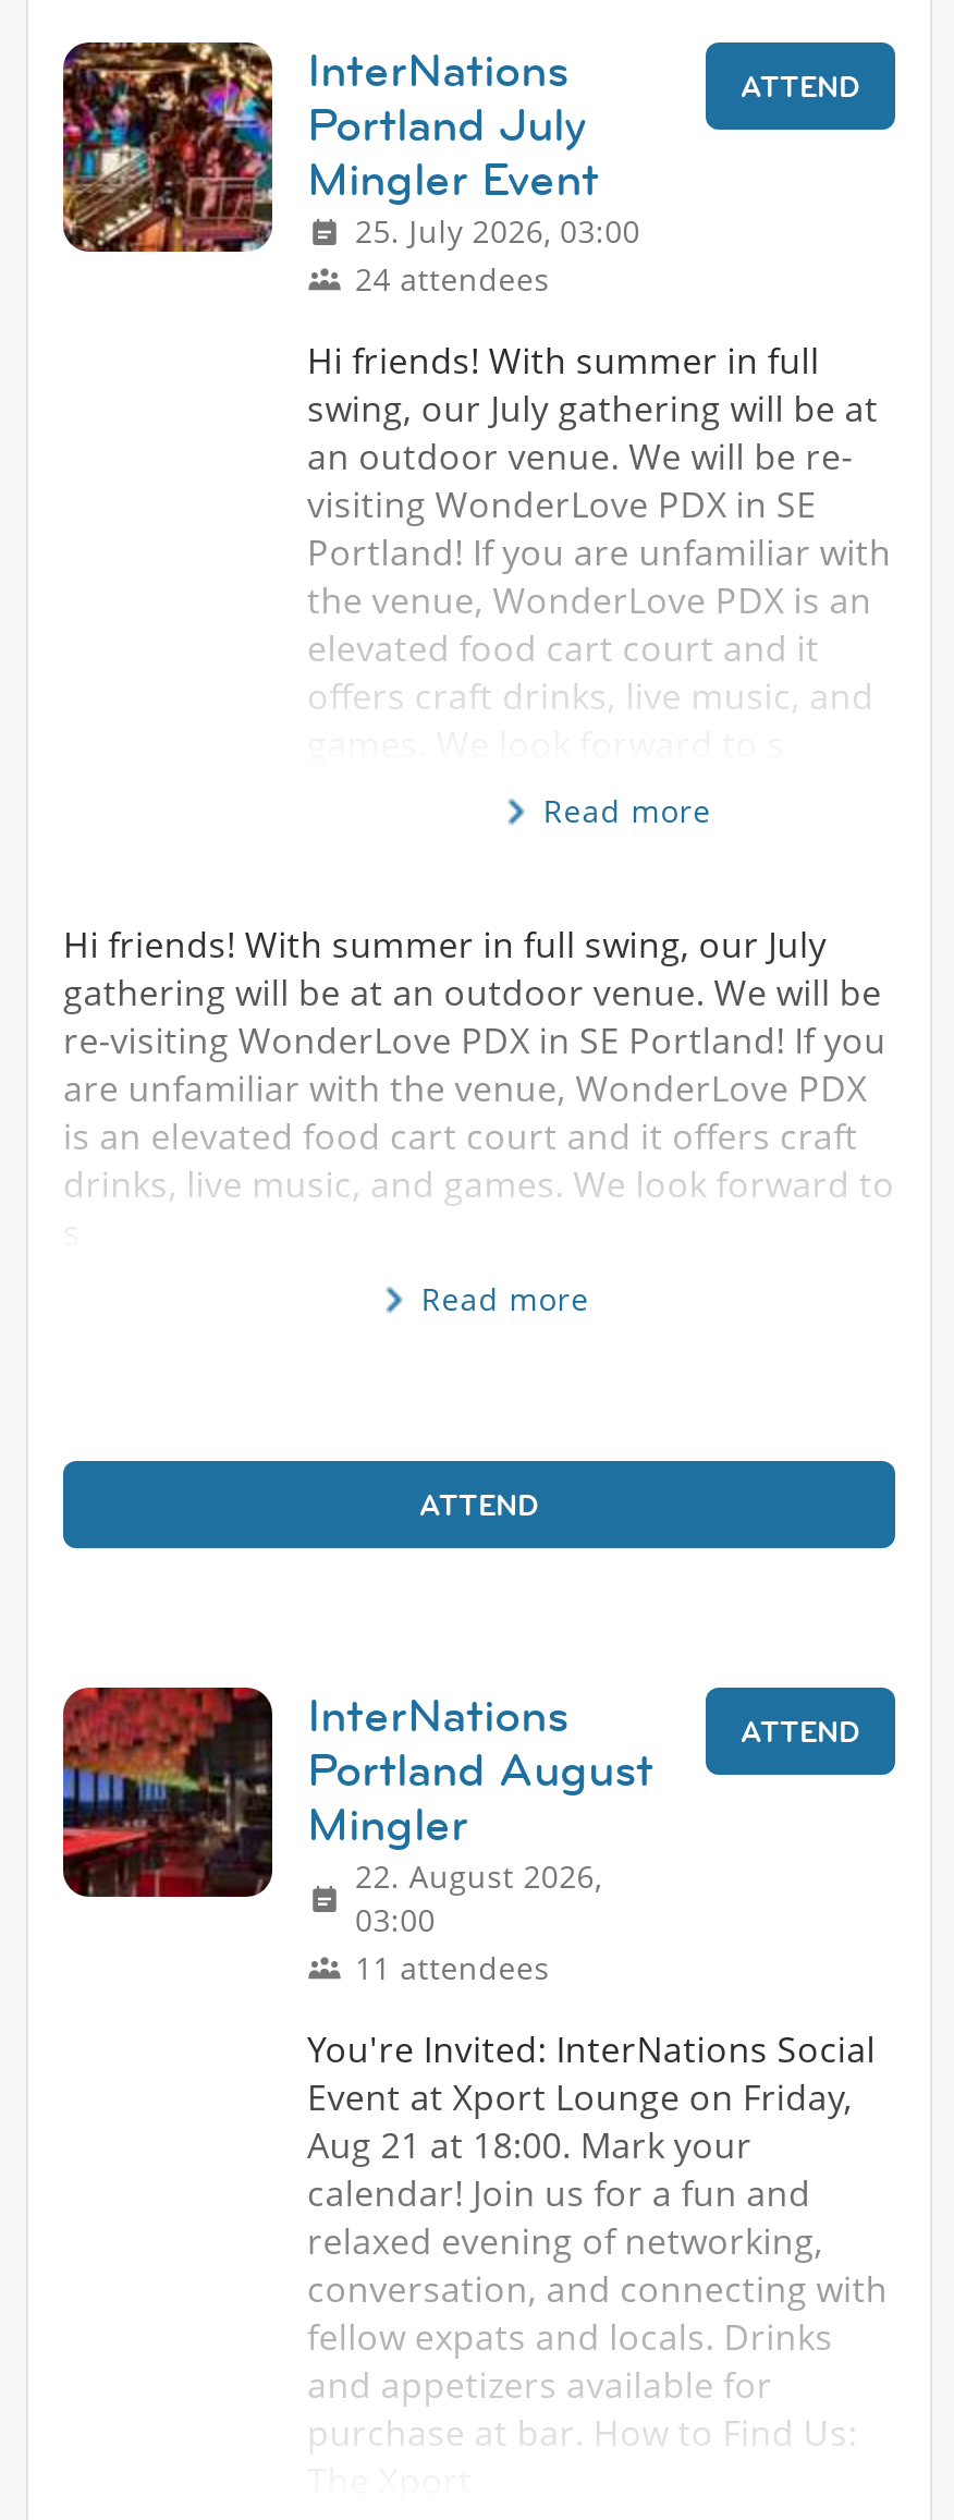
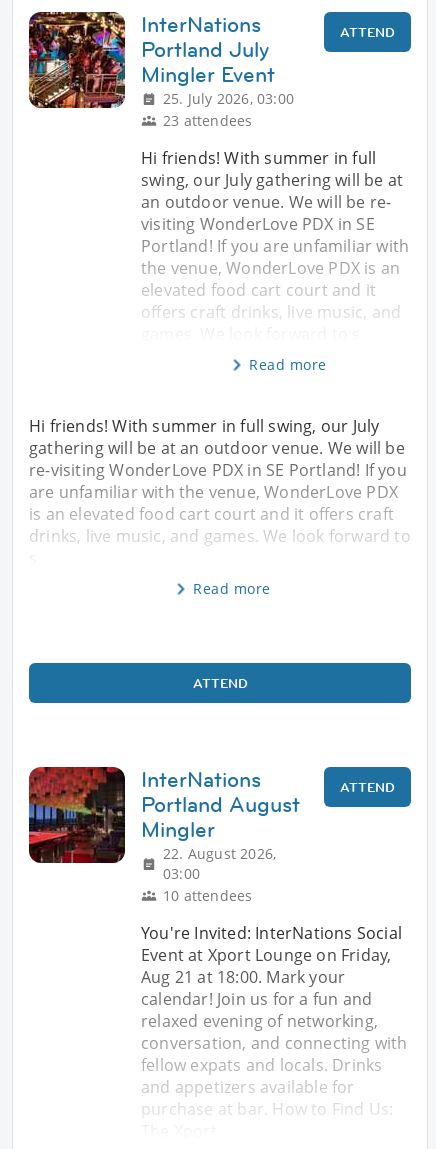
[355,257,550,299] 24 attendees -> [163,111,252,130] 23 attendees
[355,1946,550,1987] 11 attendees -> [163,886,252,905] 10 attendees

